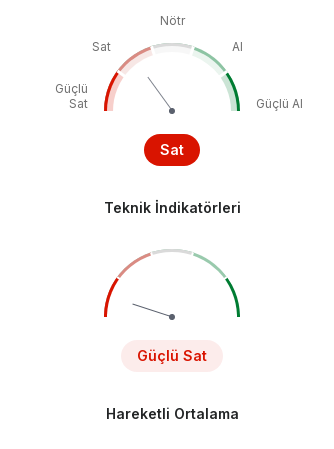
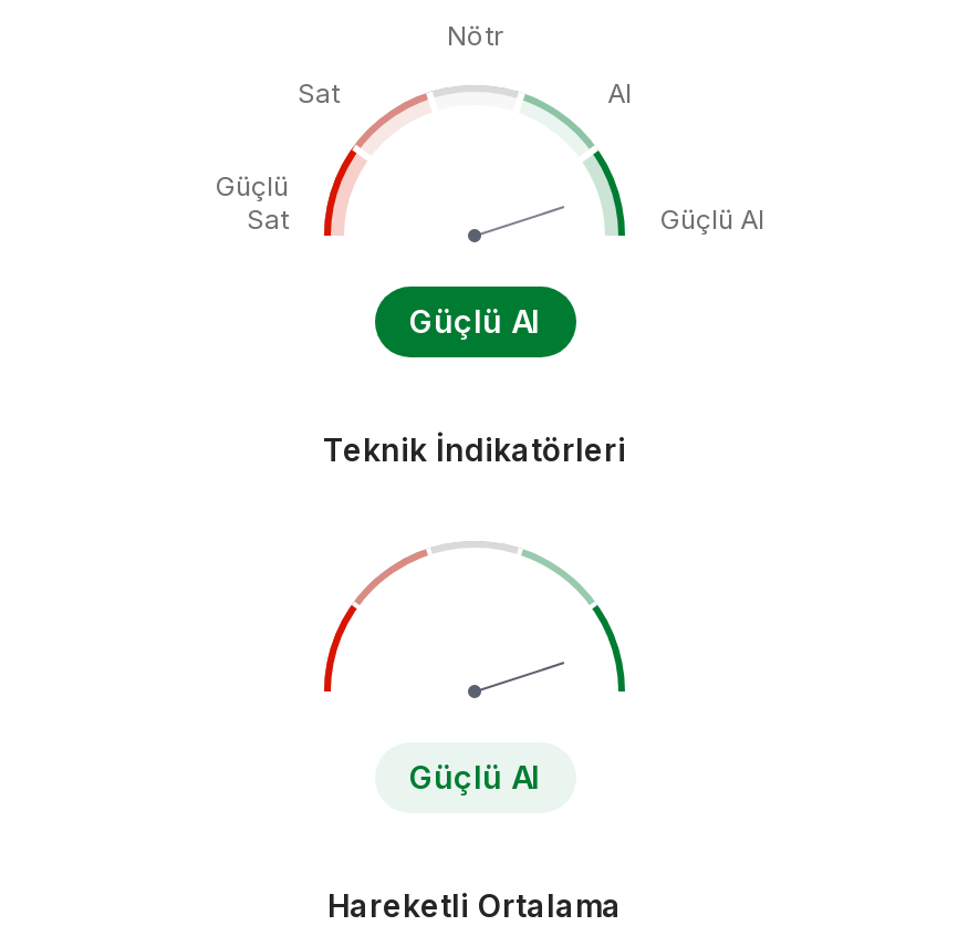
[160,141,184,158] Sat -> [409,302,540,339] Güçlü Al
[137,347,207,364] Güçlü Sat -> [409,757,540,795] Güçlü Al

